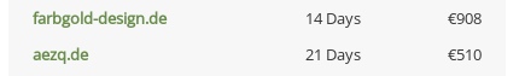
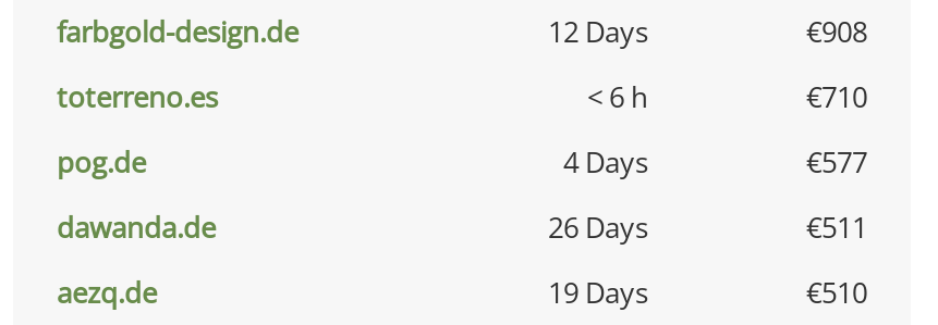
[305,7,360,29] 14 Days -> [548,12,648,51] 12 Days
none -> [57,77,867,247] toterreno.es | < 6 h | €710 | pog.de | 4 Days | €577 | dawanda.de | 26 Days | €511
[305,43,360,65] 21 Days -> [548,273,648,312] 19 Days

